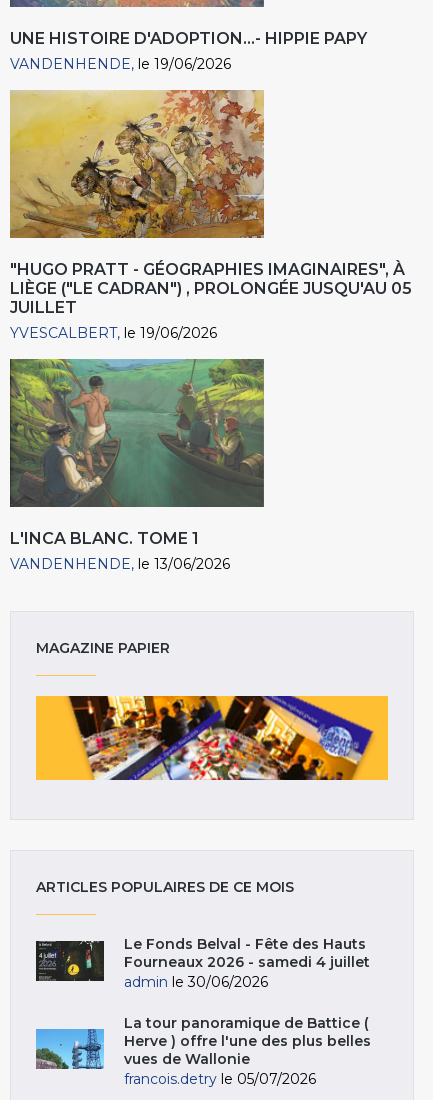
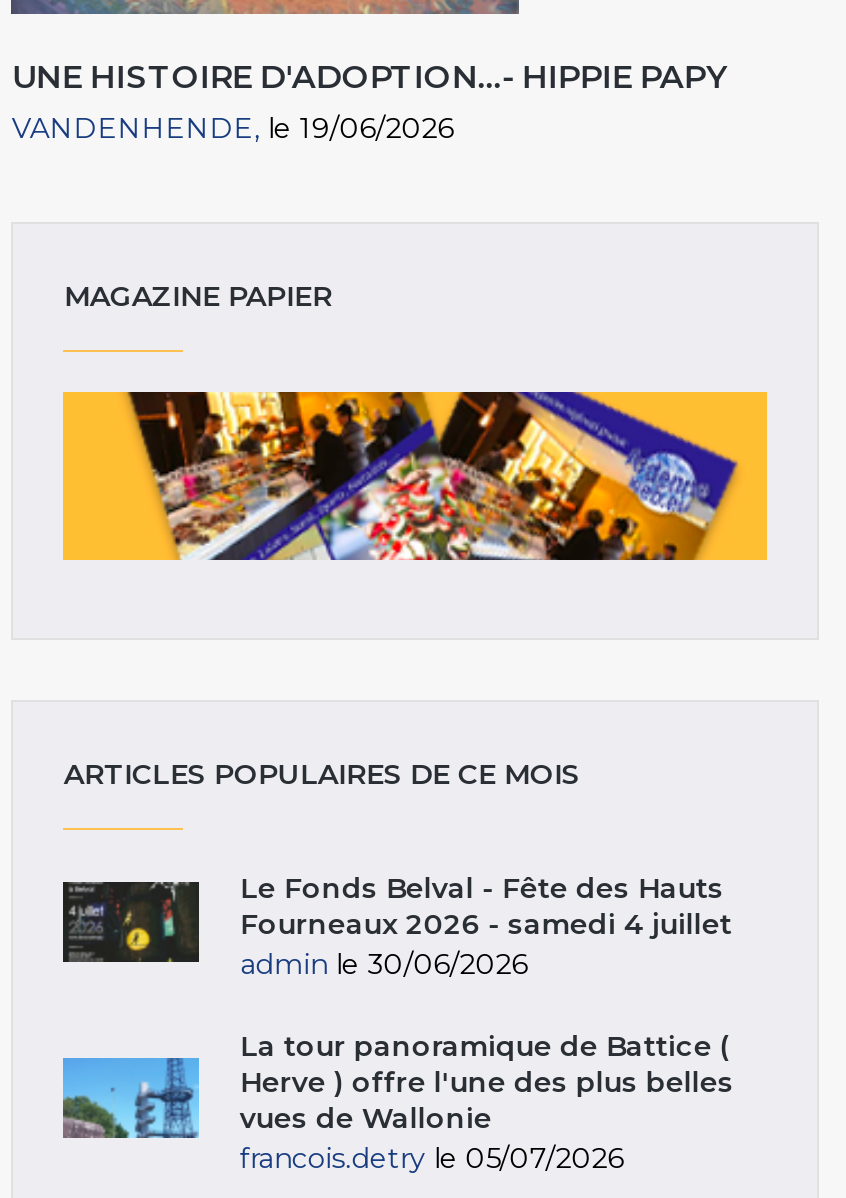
[9,89,412,342] [image] | "HUGO PRATT - GÉOGRAPHIES IMAGINAIRES", À | LIÈGE ("LE CADRAN") , PROLONGÉE JUSQU'AU 05 | JUILLET | YVESCALBERT le 19/06/2026 -> none
[10,358,264,573] [image] | L'INCA BLANC. TOME 1 | VANDENHENDE le 13/06/2026 -> none

